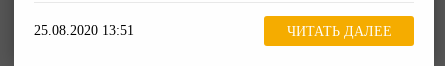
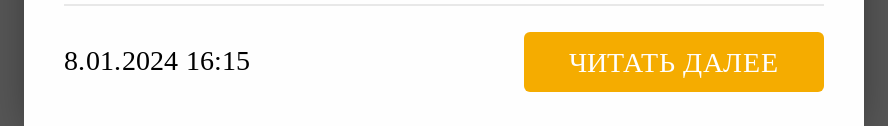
[34,23,134,38] 25.08.2020 13:51 -> [64,47,250,77] 8.01.2024 16:15

